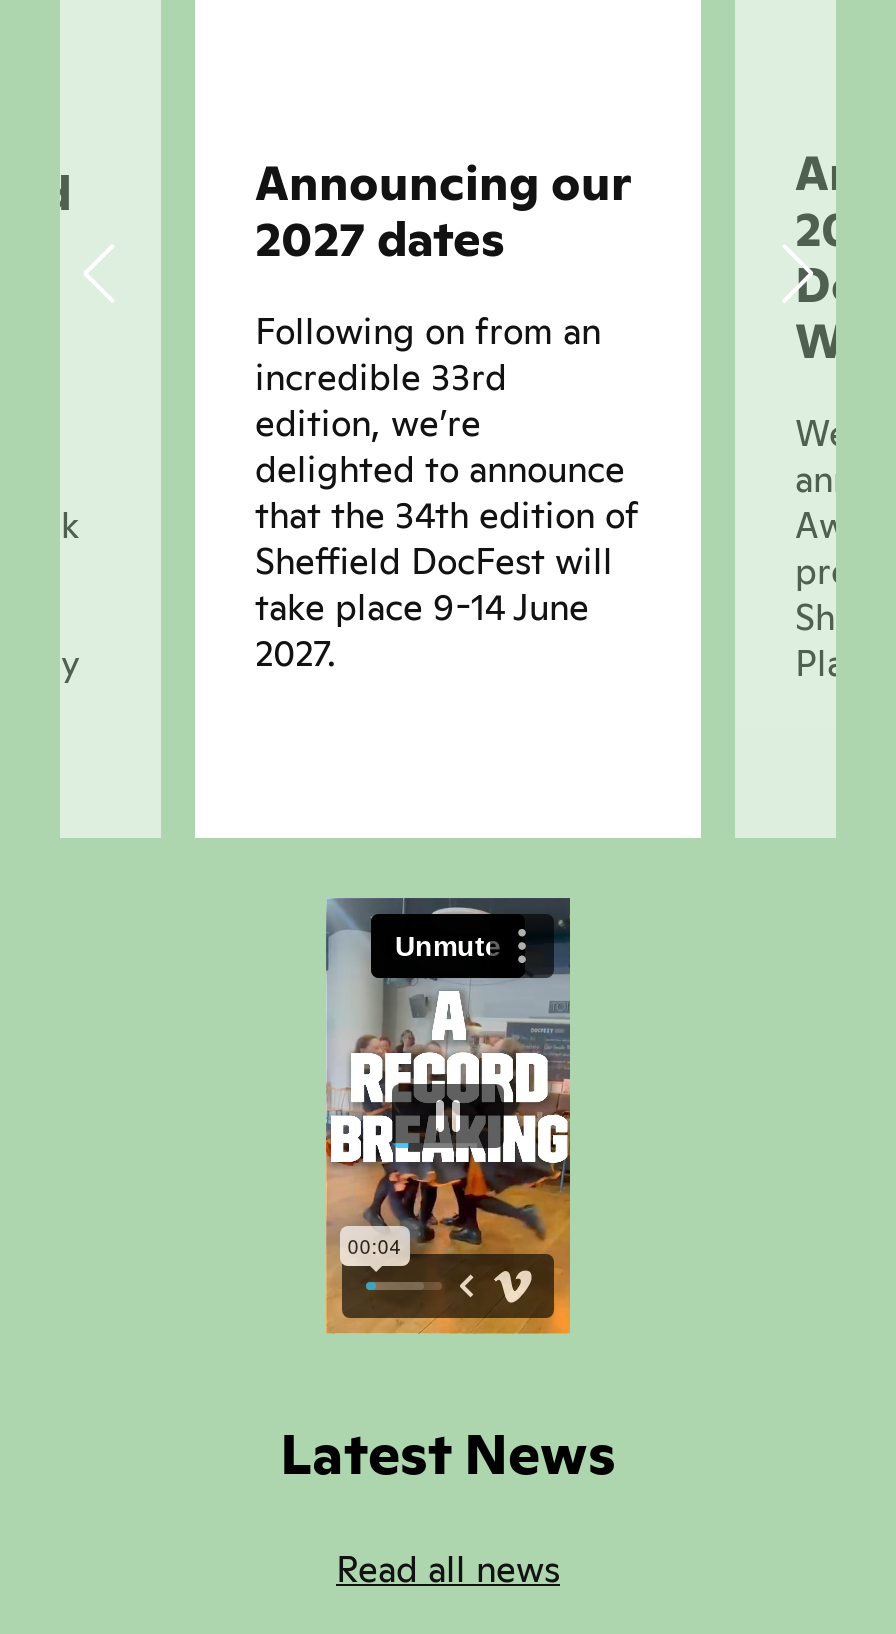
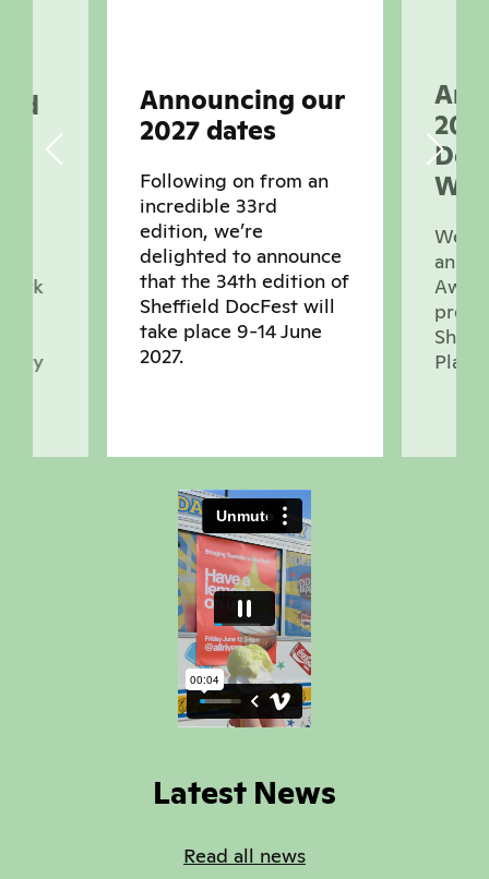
[324,896,572,1336] [image] -> [177,490,312,729] [image]

